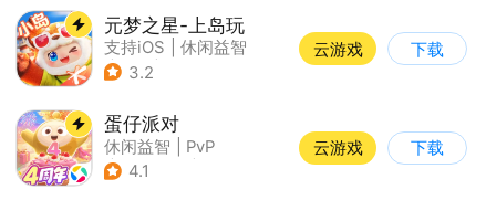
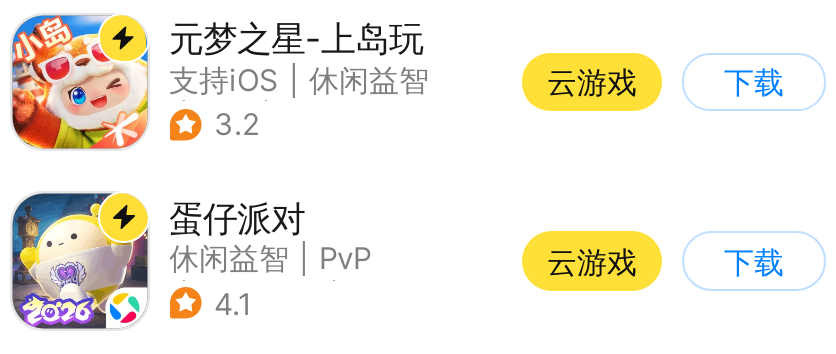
[15,109,93,187] [image] -> [10,192,150,330] [image]

